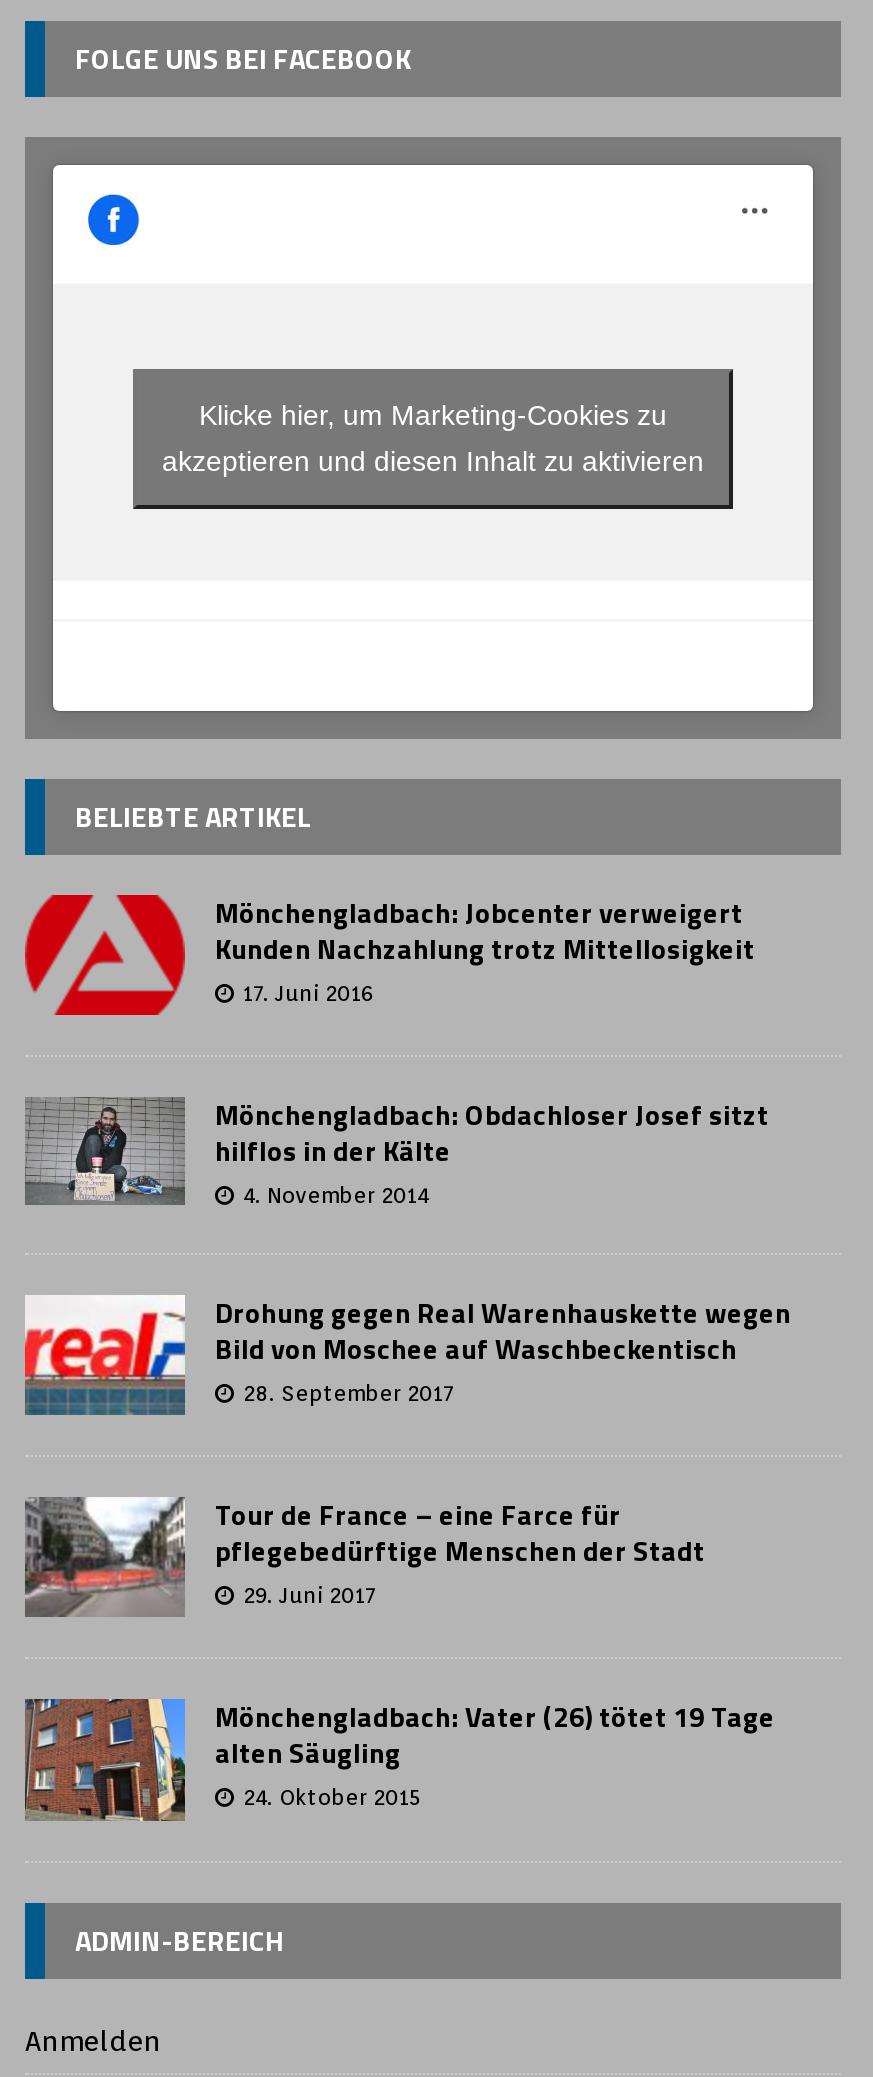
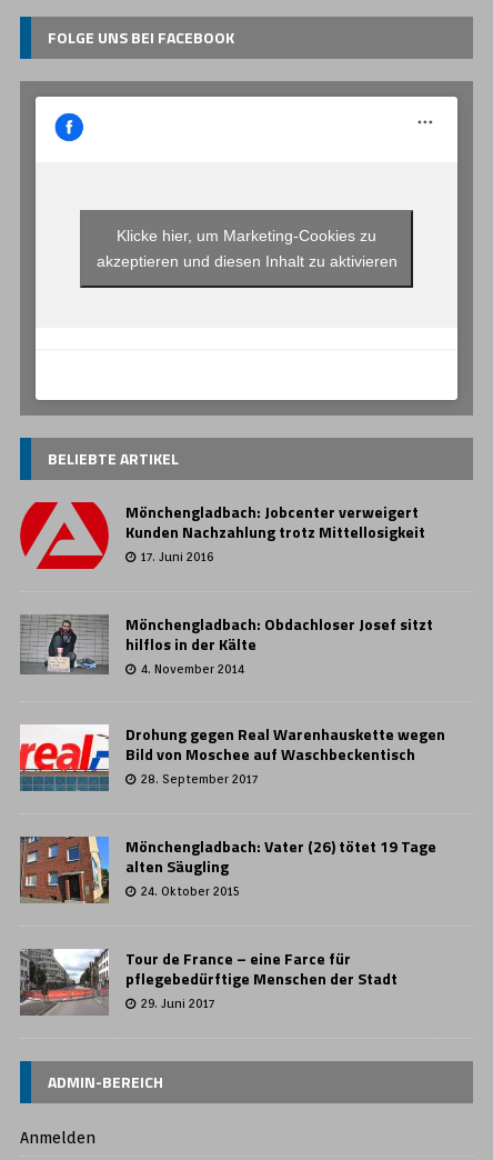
moved [25,1494,705,1615] -> [20,947,398,1014]: [image] | Tour de France – eine Farce für | pflegebedürftige Menschen der Stadt | 29. Juni 2017
moved [23,1695,775,1823] -> [19,834,436,906]: [image] | Mönchengladbach: Vater (26) tötet 19 Tage | alten Säugling | 24. Oktober 2015

